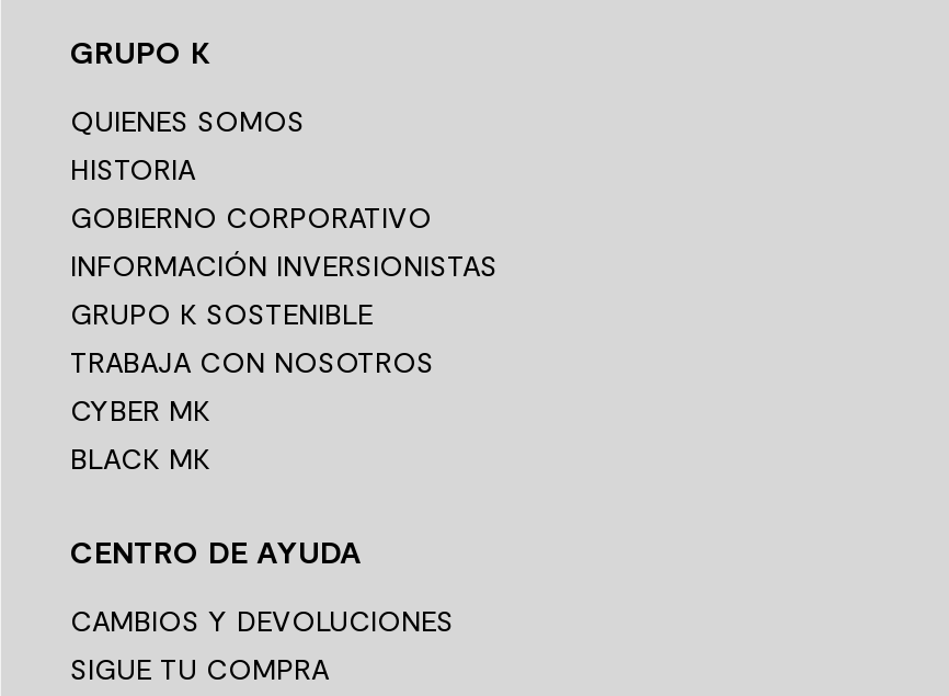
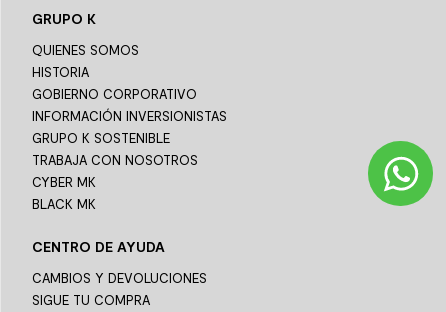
none -> [367,140,434,207] [image]

